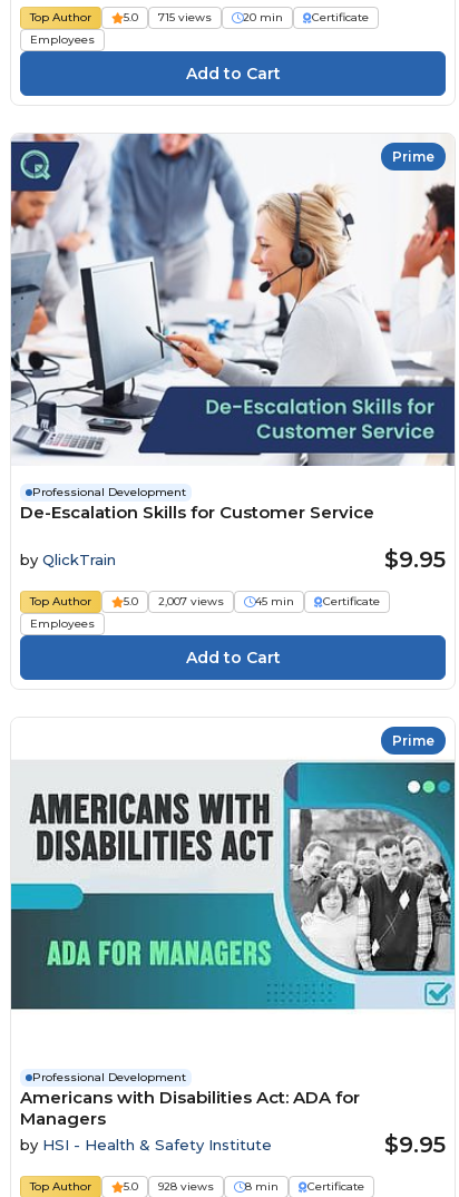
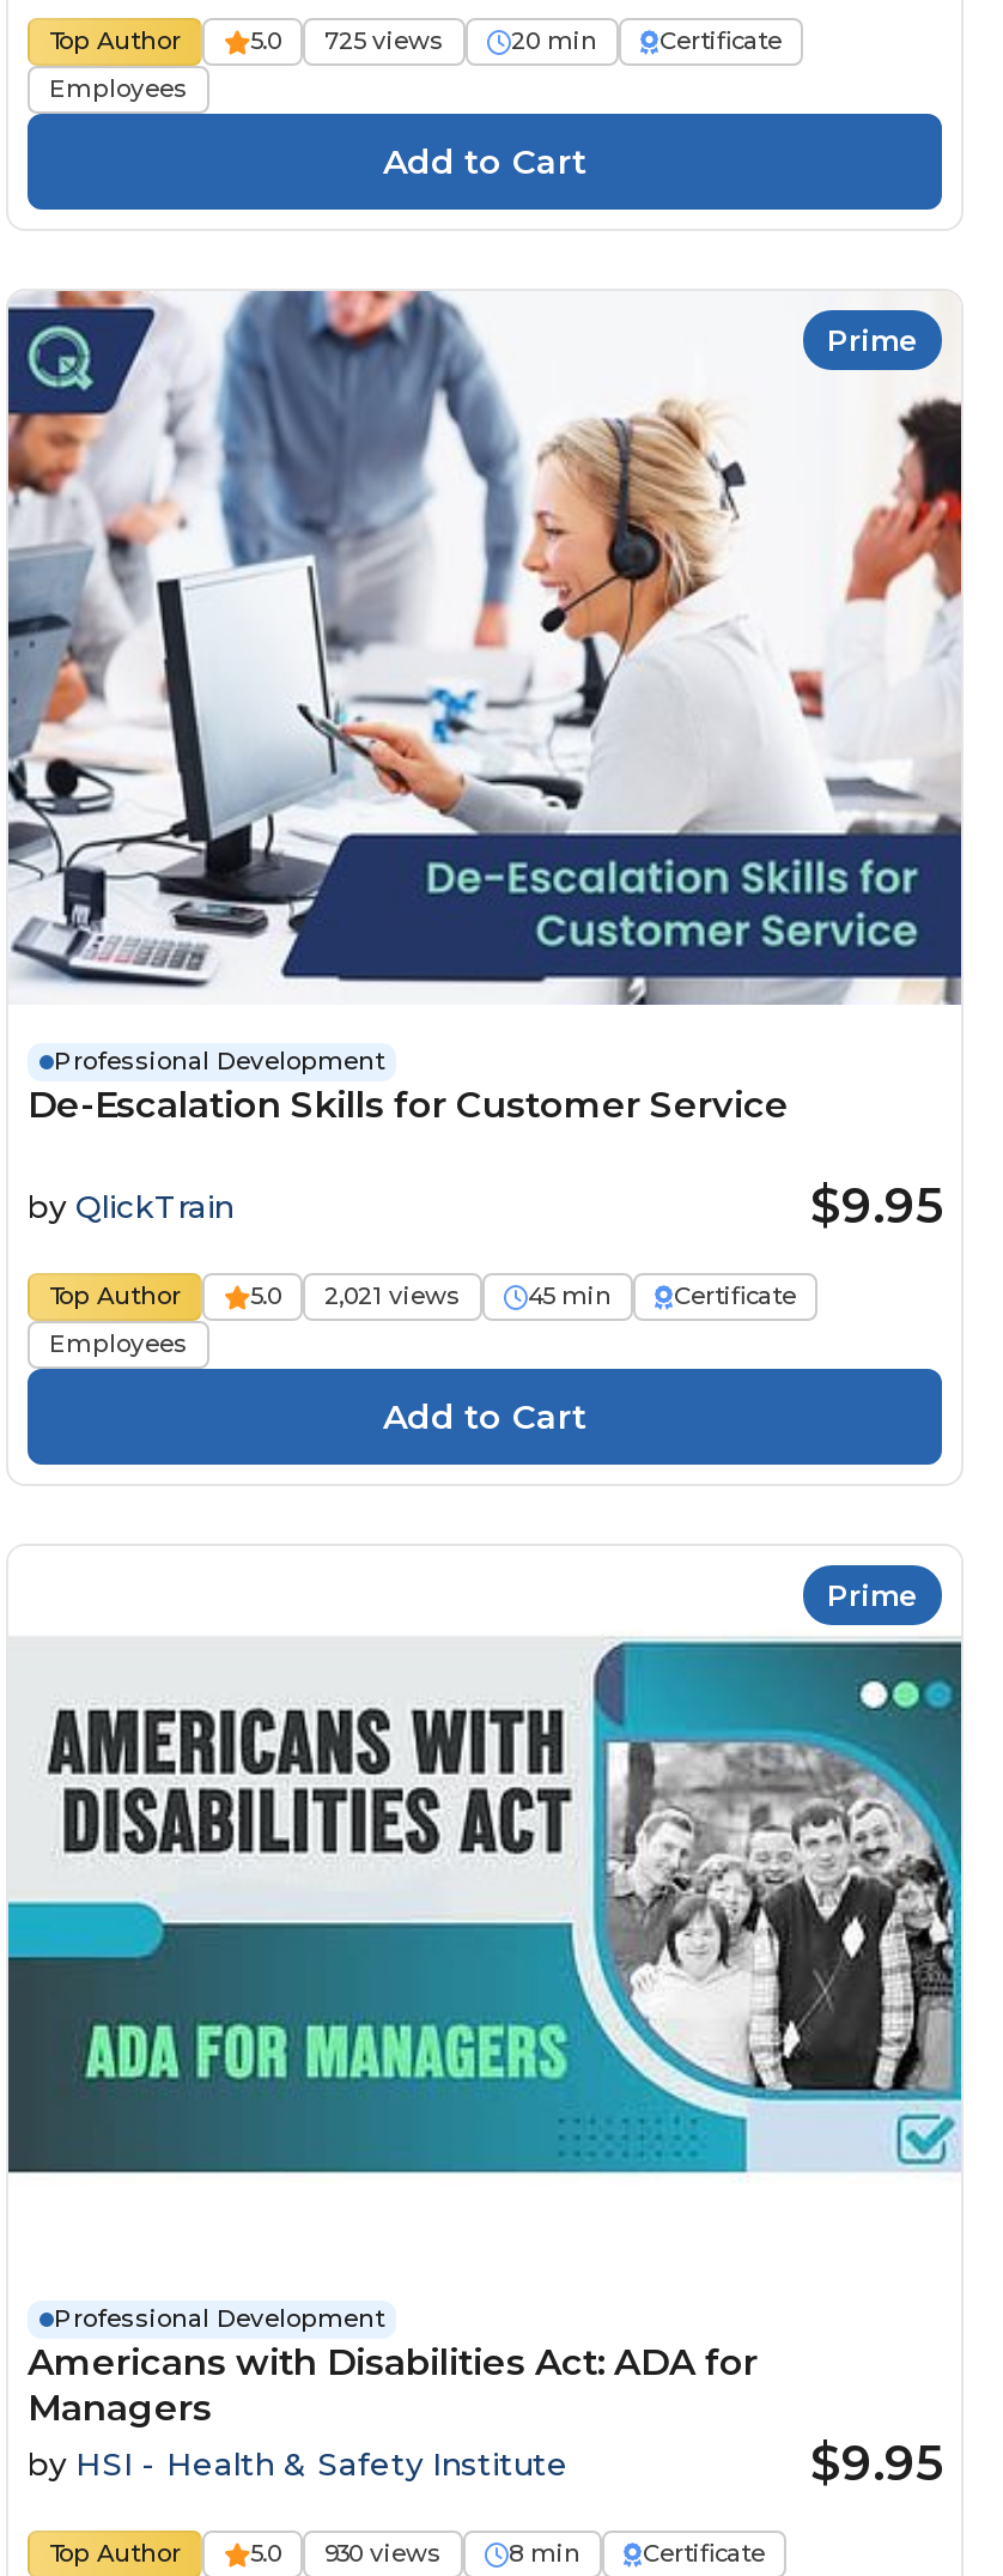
[124,9,212,24] 5.0 715 views -> [250,24,444,55] 5.0 725 views
[124,594,224,609] 5.0 2,007 views -> [250,1280,461,1311] 5.0 2,021 views
[124,1179,214,1193] 5.0 928 views -> [250,2536,442,2568] 5.0 930 views

